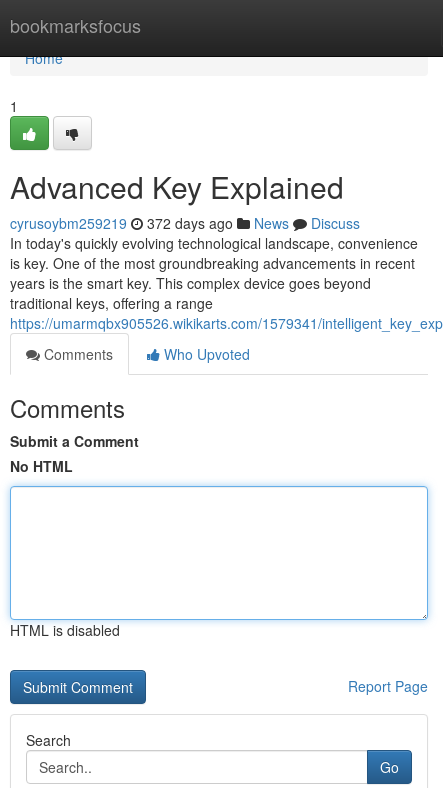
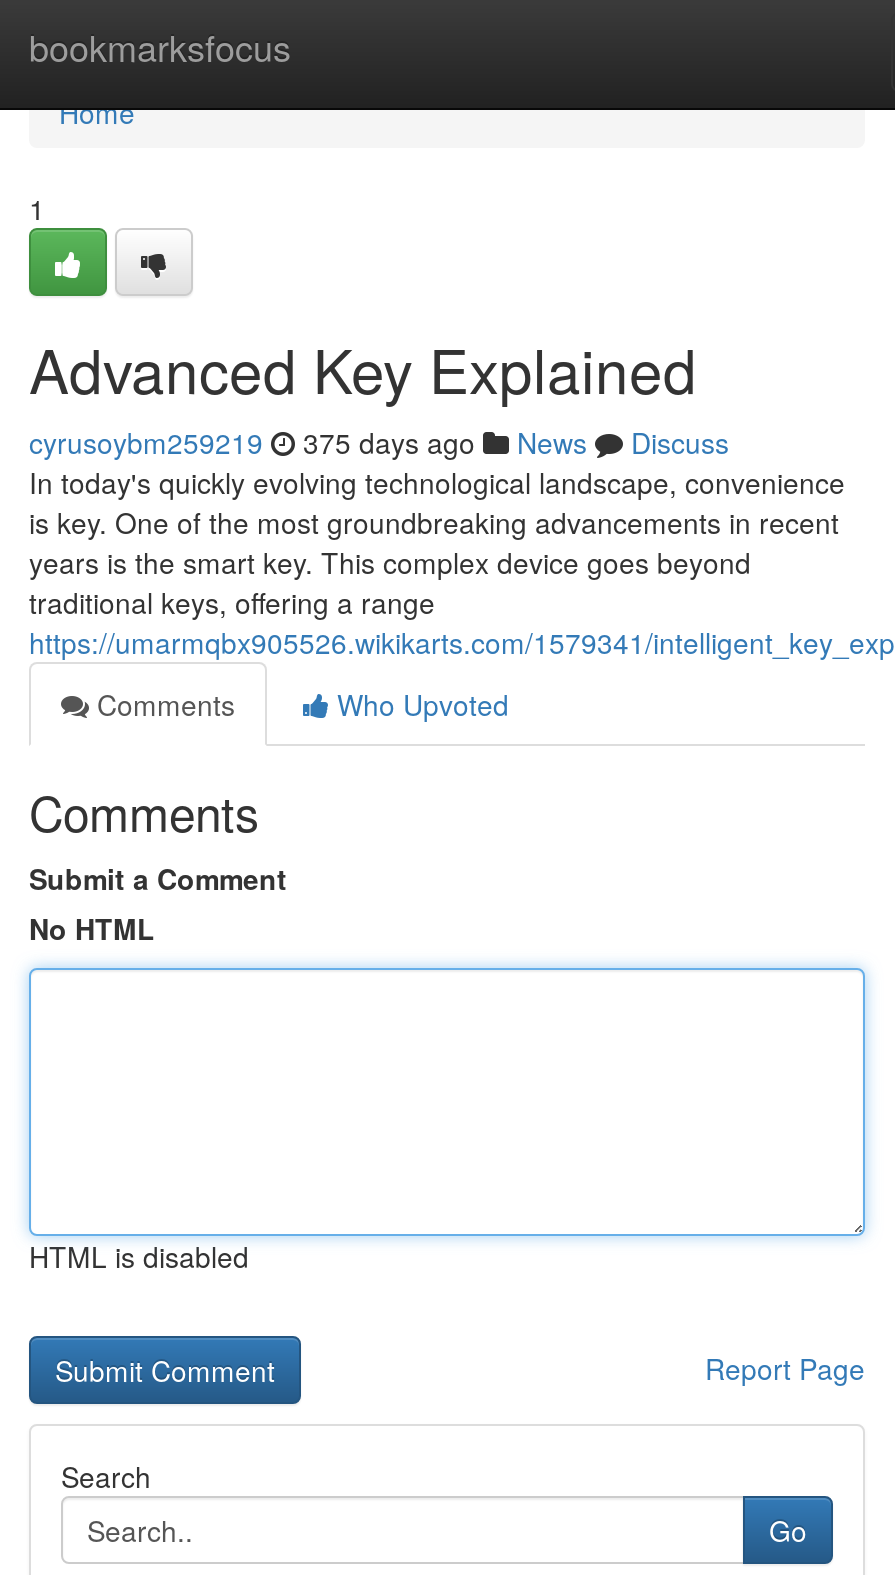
[10,213,360,233] cyrusoybm259219 372 days ago News Discuss -> [29,422,729,462] cyrusoybm259219 375 days ago News Discuss

